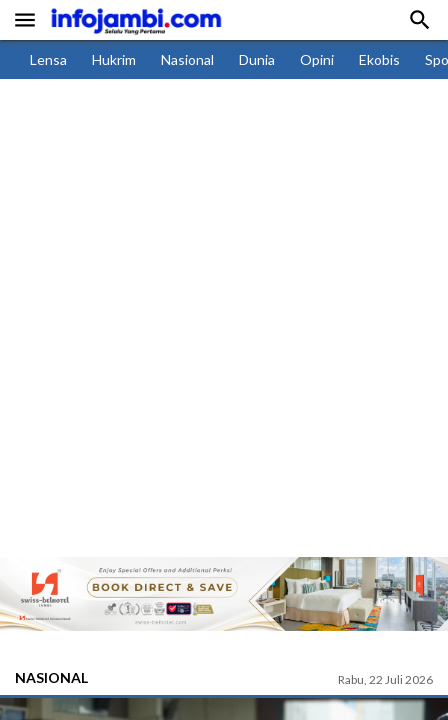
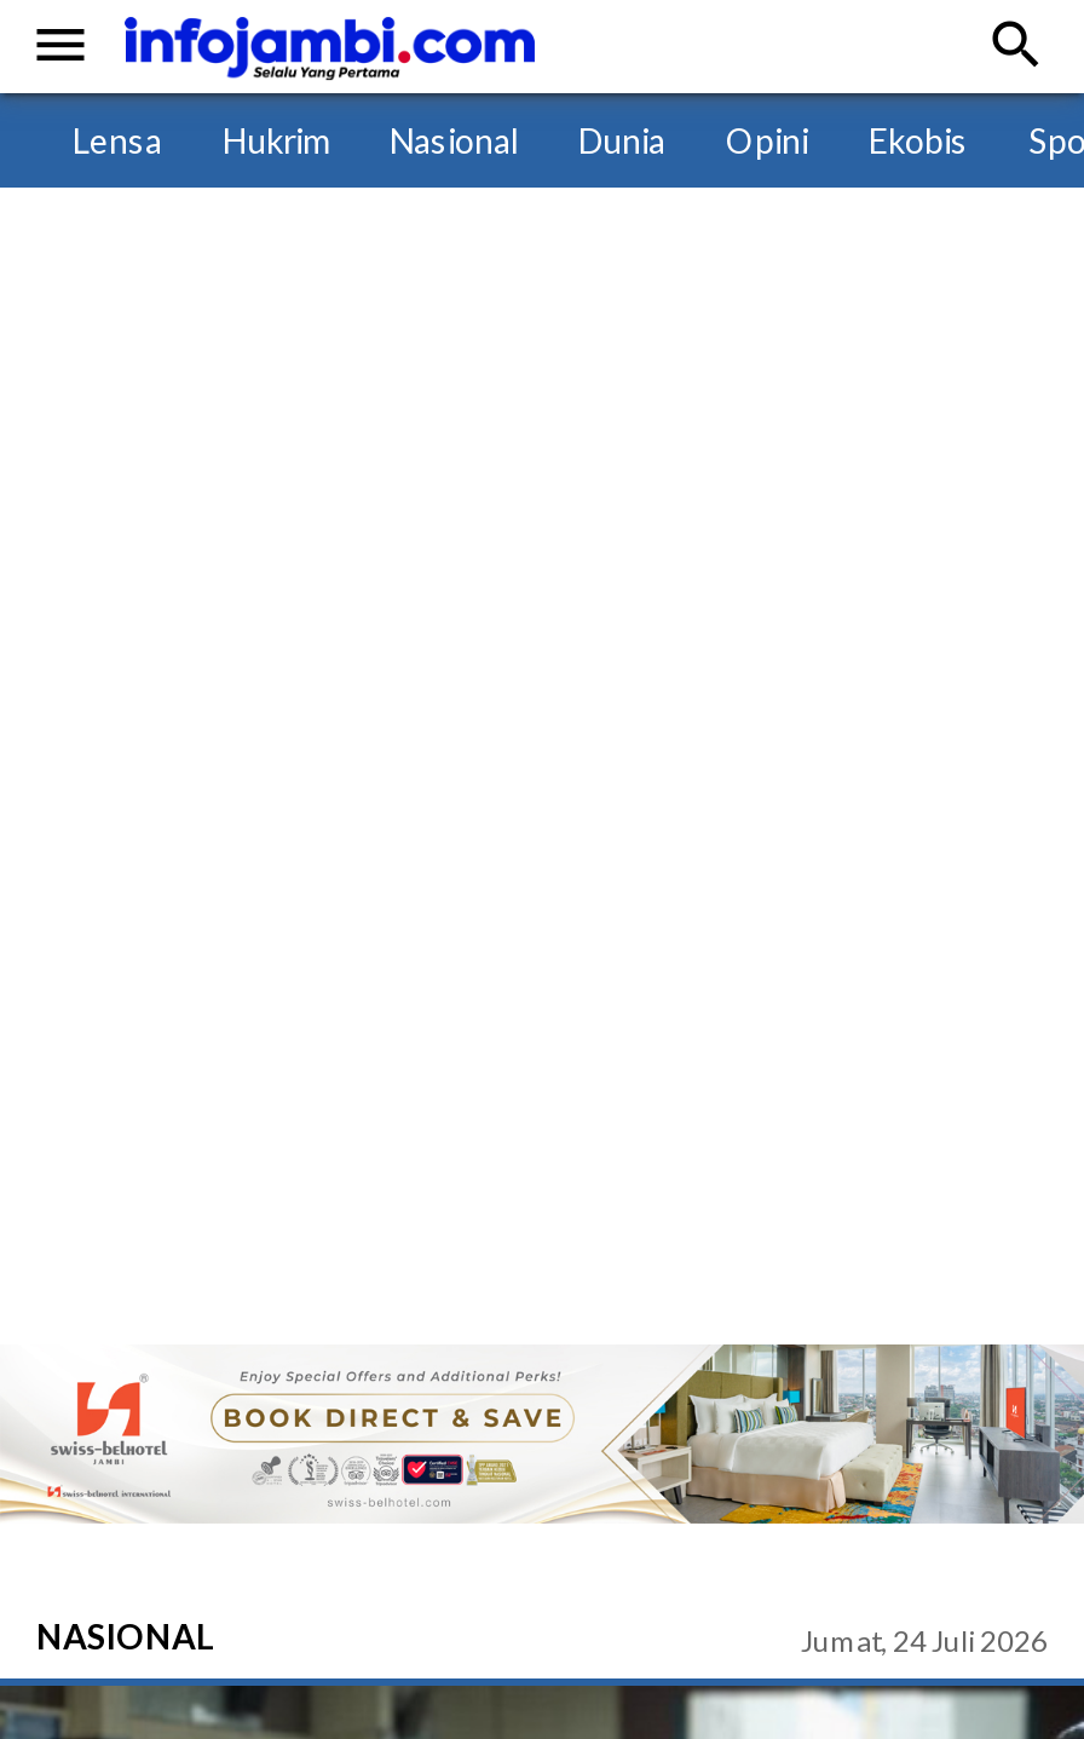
[338,672,433,687] Rabu, 22 Juli 2026 -> [801,1623,1048,1659] Jumat, 24 Juli 2026

